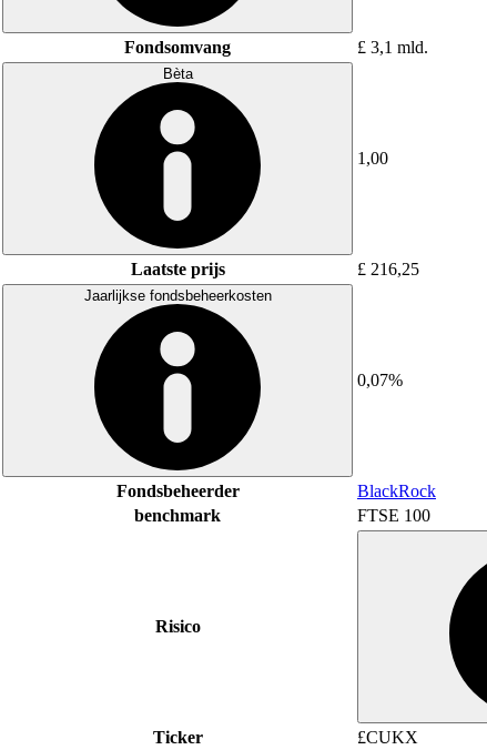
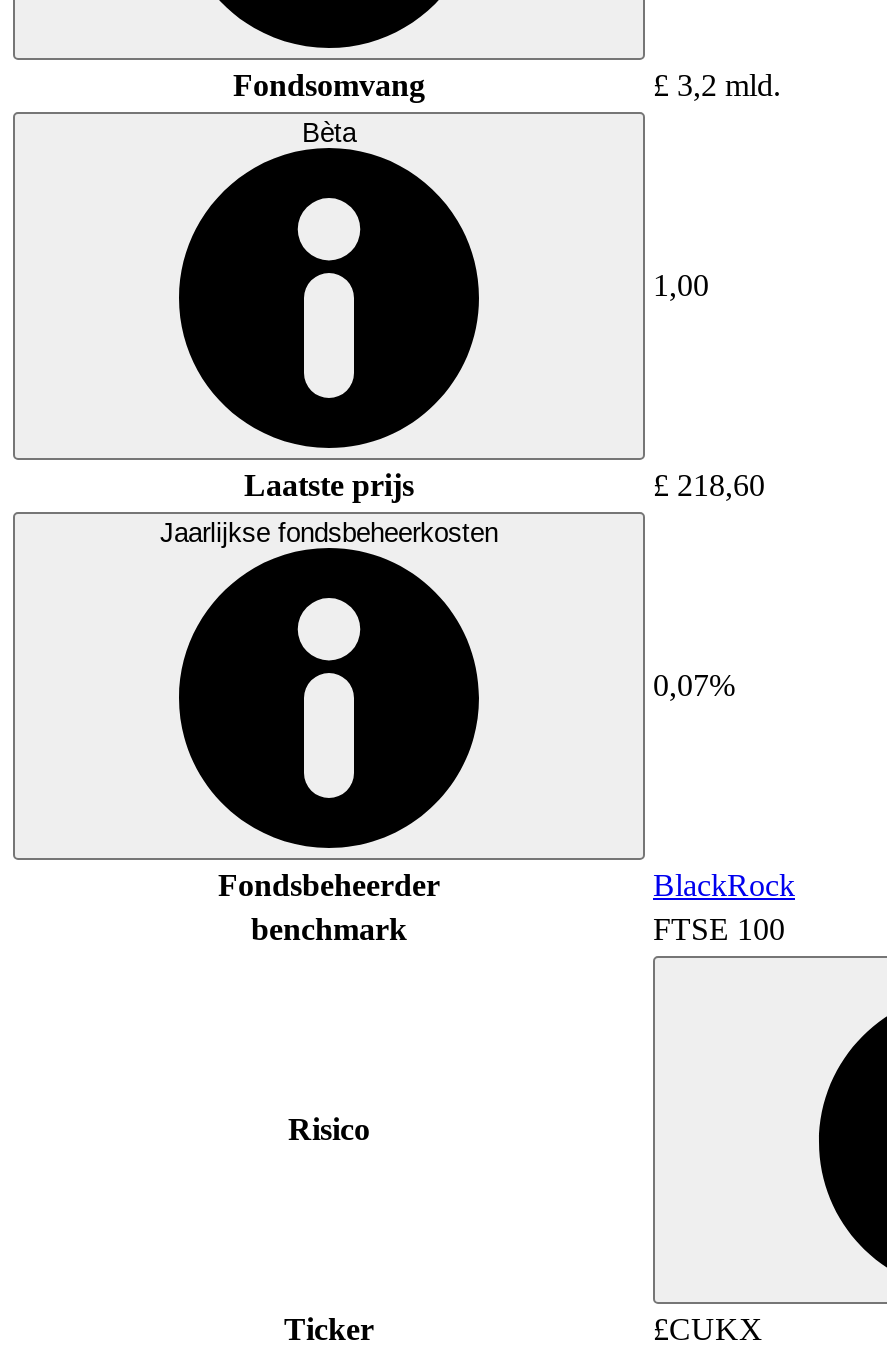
[357,37,428,56] £ 3,1 mld. -> [653,67,781,101] £ 3,2 mld.
[357,259,419,278] £ 216,25 -> [653,467,765,501] £ 218,60

